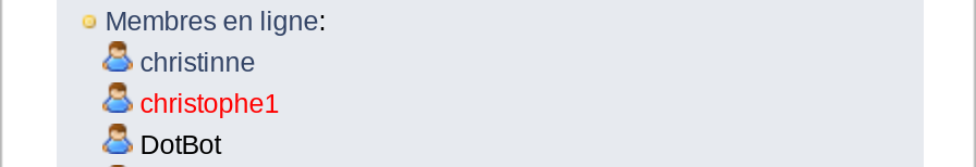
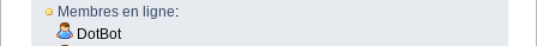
[140,48,279,119] christinne | christophe1 -> none

